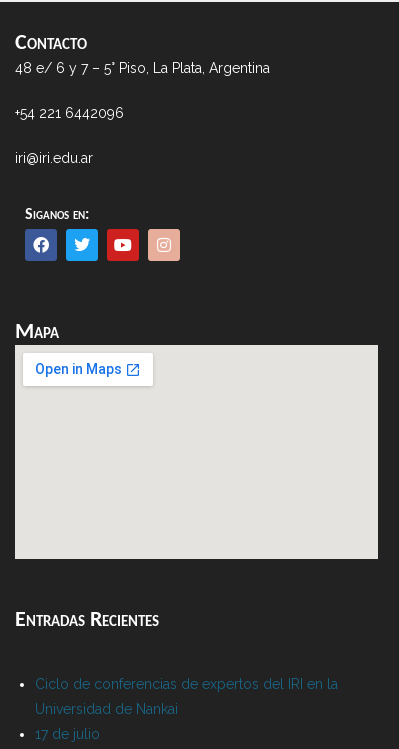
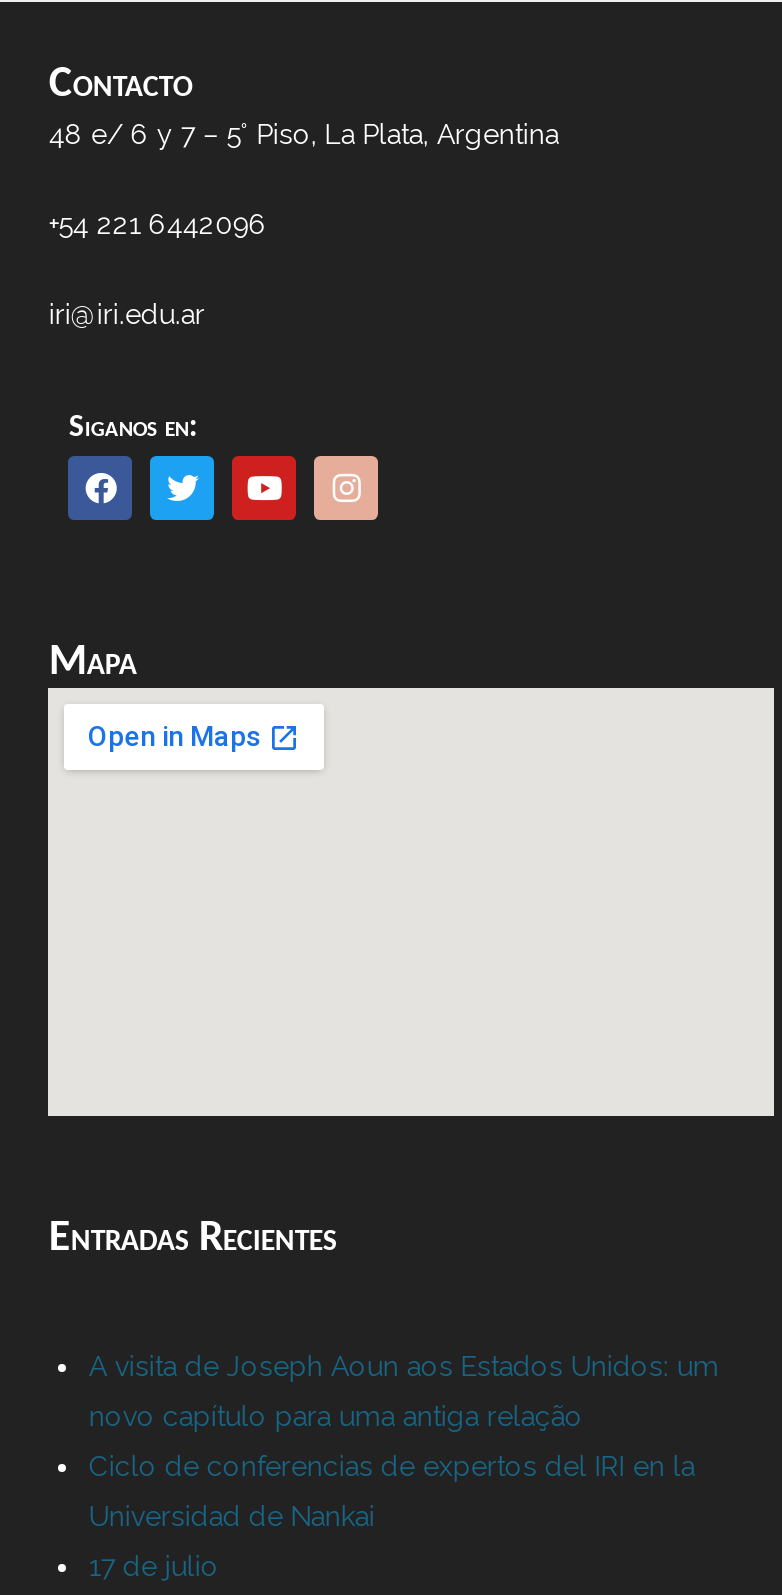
none -> [89,1350,719,1432] A visita de Joseph Aoun aos Estados Unidos: um | novo capítulo para uma antiga relação

